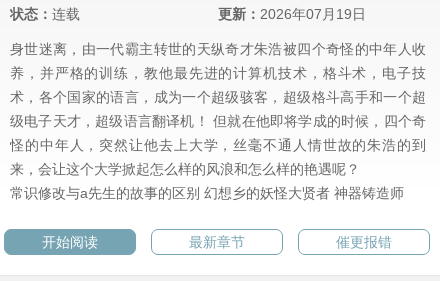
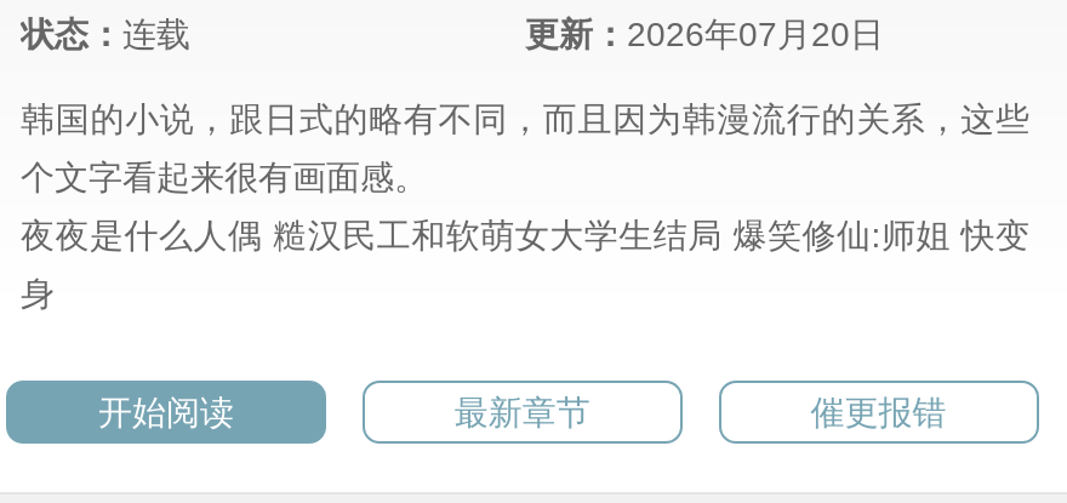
[10,6,426,201] 更新：2026年07月19日 | 身世迷离，由一代霸主转世的天纵奇才朱浩被四个奇怪的中年人收 | 养，并严格的训练，教他最先进的计算机技术，格斗术，电子技 | 术，各个国家的语言，成为一个超级骇客，超级格斗高手和一个超 | 级电子天才，超级语言翻译机！ 但就在他即将学成的时候，四个奇 | 怪的中年人，突然让他去上大学，丝毫不通人情世故的朱浩的到 | 来，会让这个大学掀起怎么样的风浪和怎么样的艳遇呢？ | 常识修改与a先生的故事的区别 幻想乡的妖怪大贤者 神器铸造师 -> [21,16,1029,314] 更新：2026年07月20日 | 韩国的小说，跟日式的略有不同，而且因为韩漫流行的关系，这些 | 个文字看起来很有画面感。 | 夜夜是什么人偶 糙汉民工和软萌女大学生结局 爆笑修仙:师姐 快变 | 身

